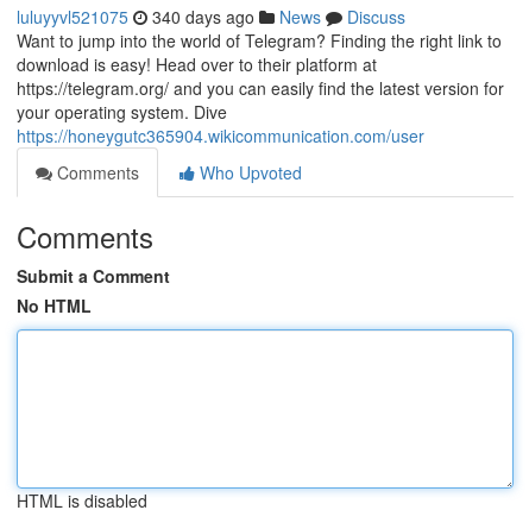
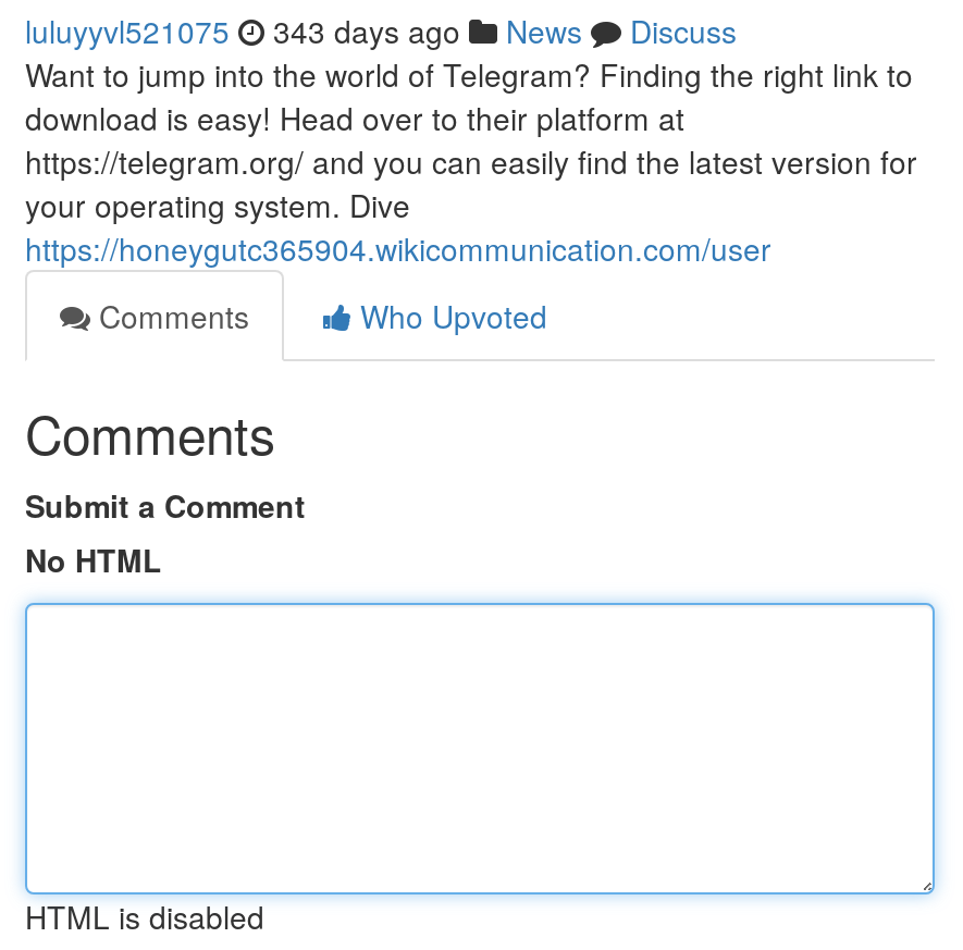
[17,5,405,29] luluyyvl521075 340 days ago News Discuss -> [25,9,737,52] luluyyvl521075 343 days ago News Discuss

